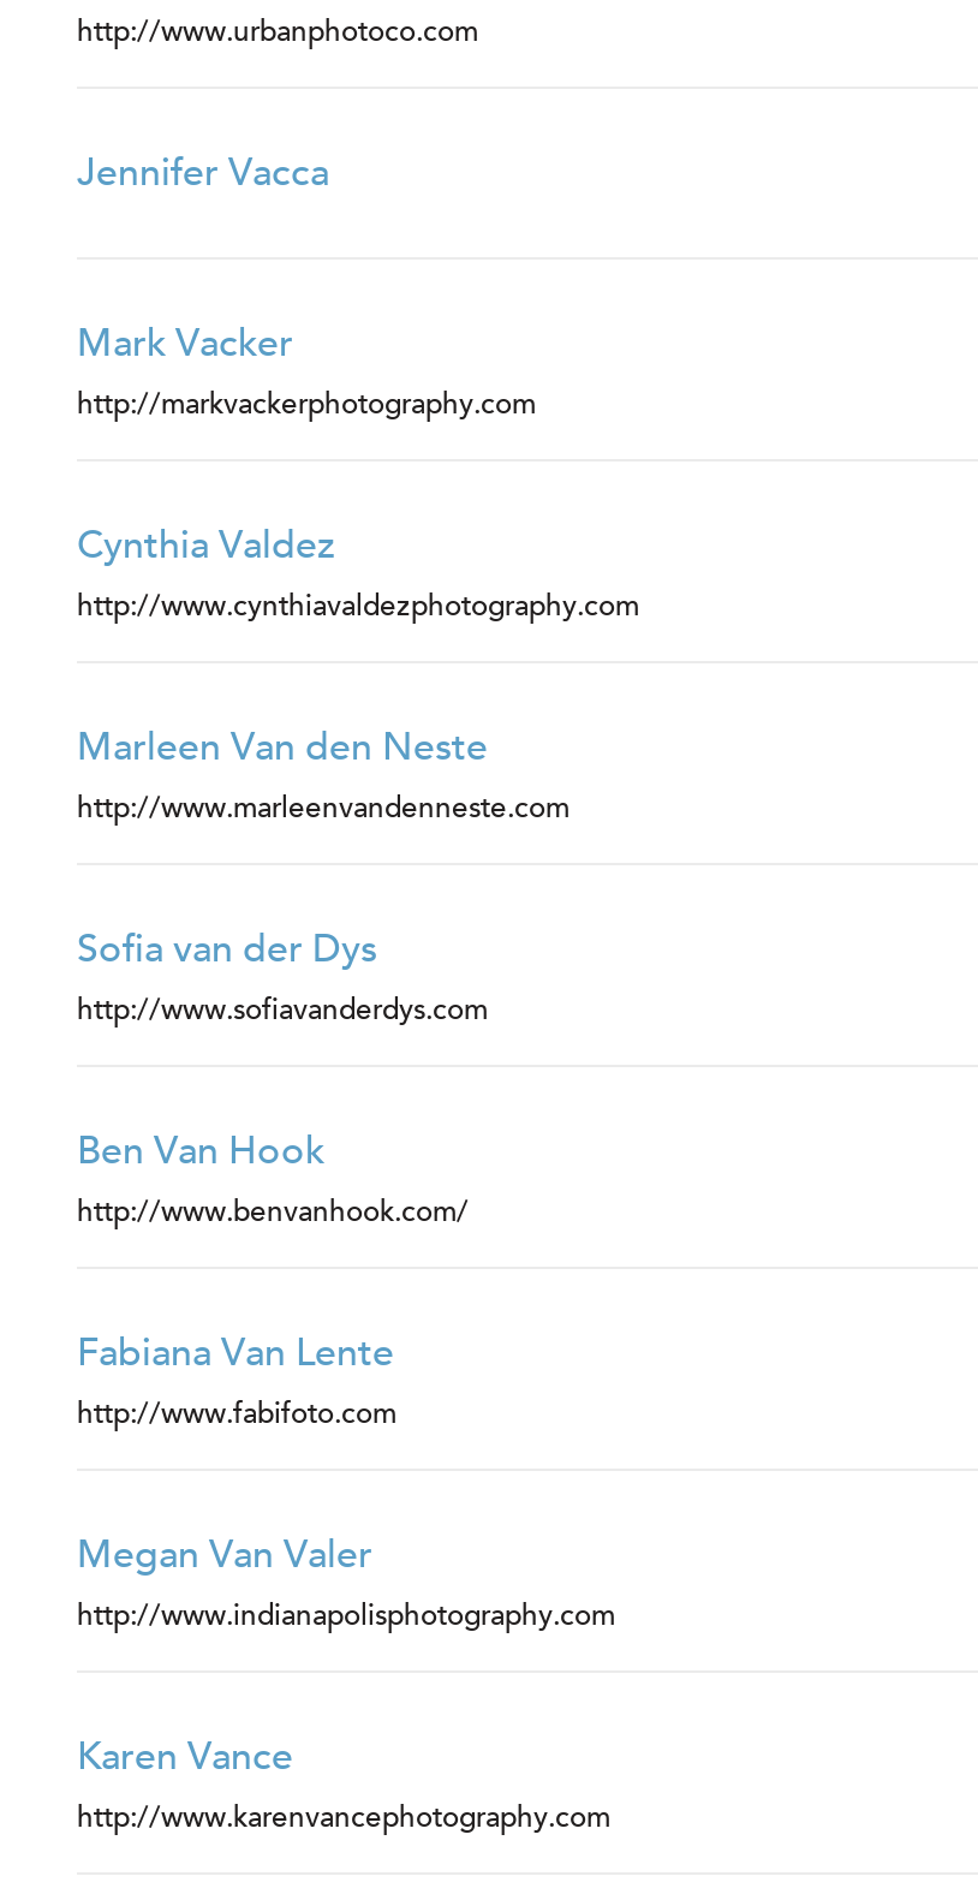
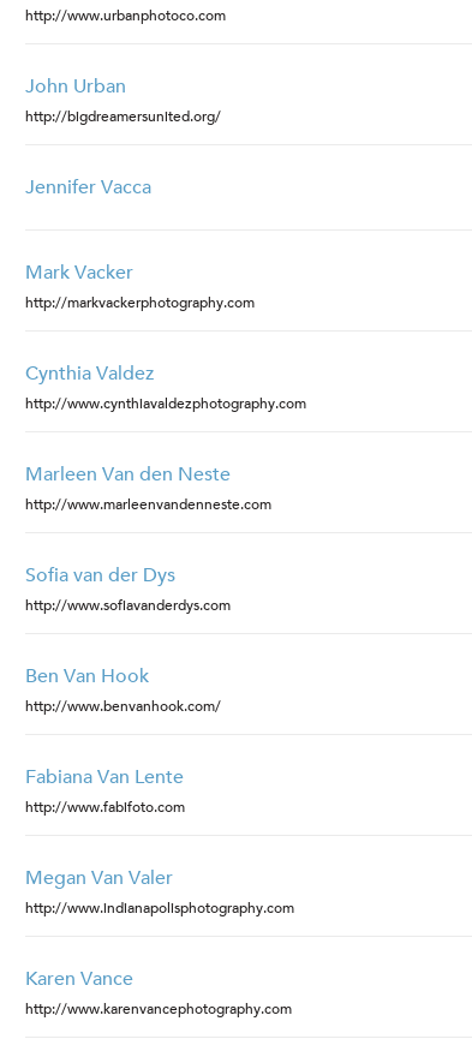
none -> [25,74,221,125] John Urban | http://bigdreamersunited.org/

